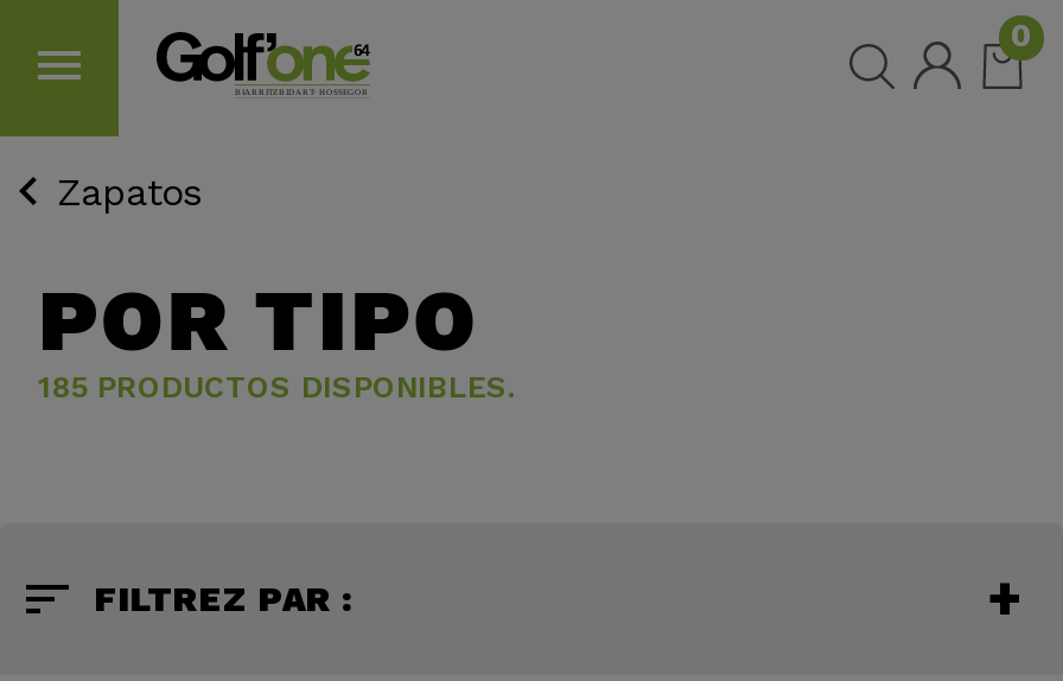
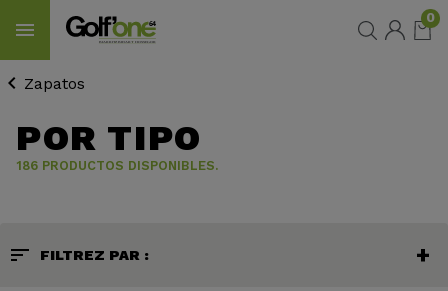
[38,369,515,405] 185 PRODUCTOS DISPONIBLES. -> [16,158,218,173] 186 PRODUCTOS DISPONIBLES.

